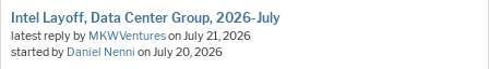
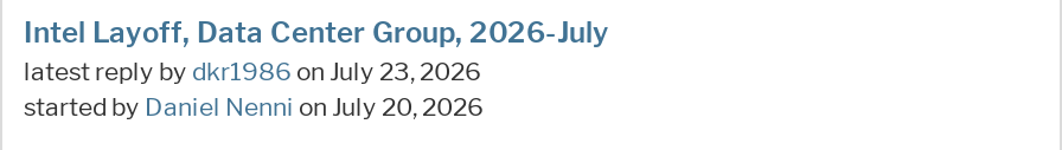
[11,29,251,43] latest reply by MKWVentures on July 21, 2026 -> [24,56,481,87] latest reply by dkr1986 on July 23, 2026

